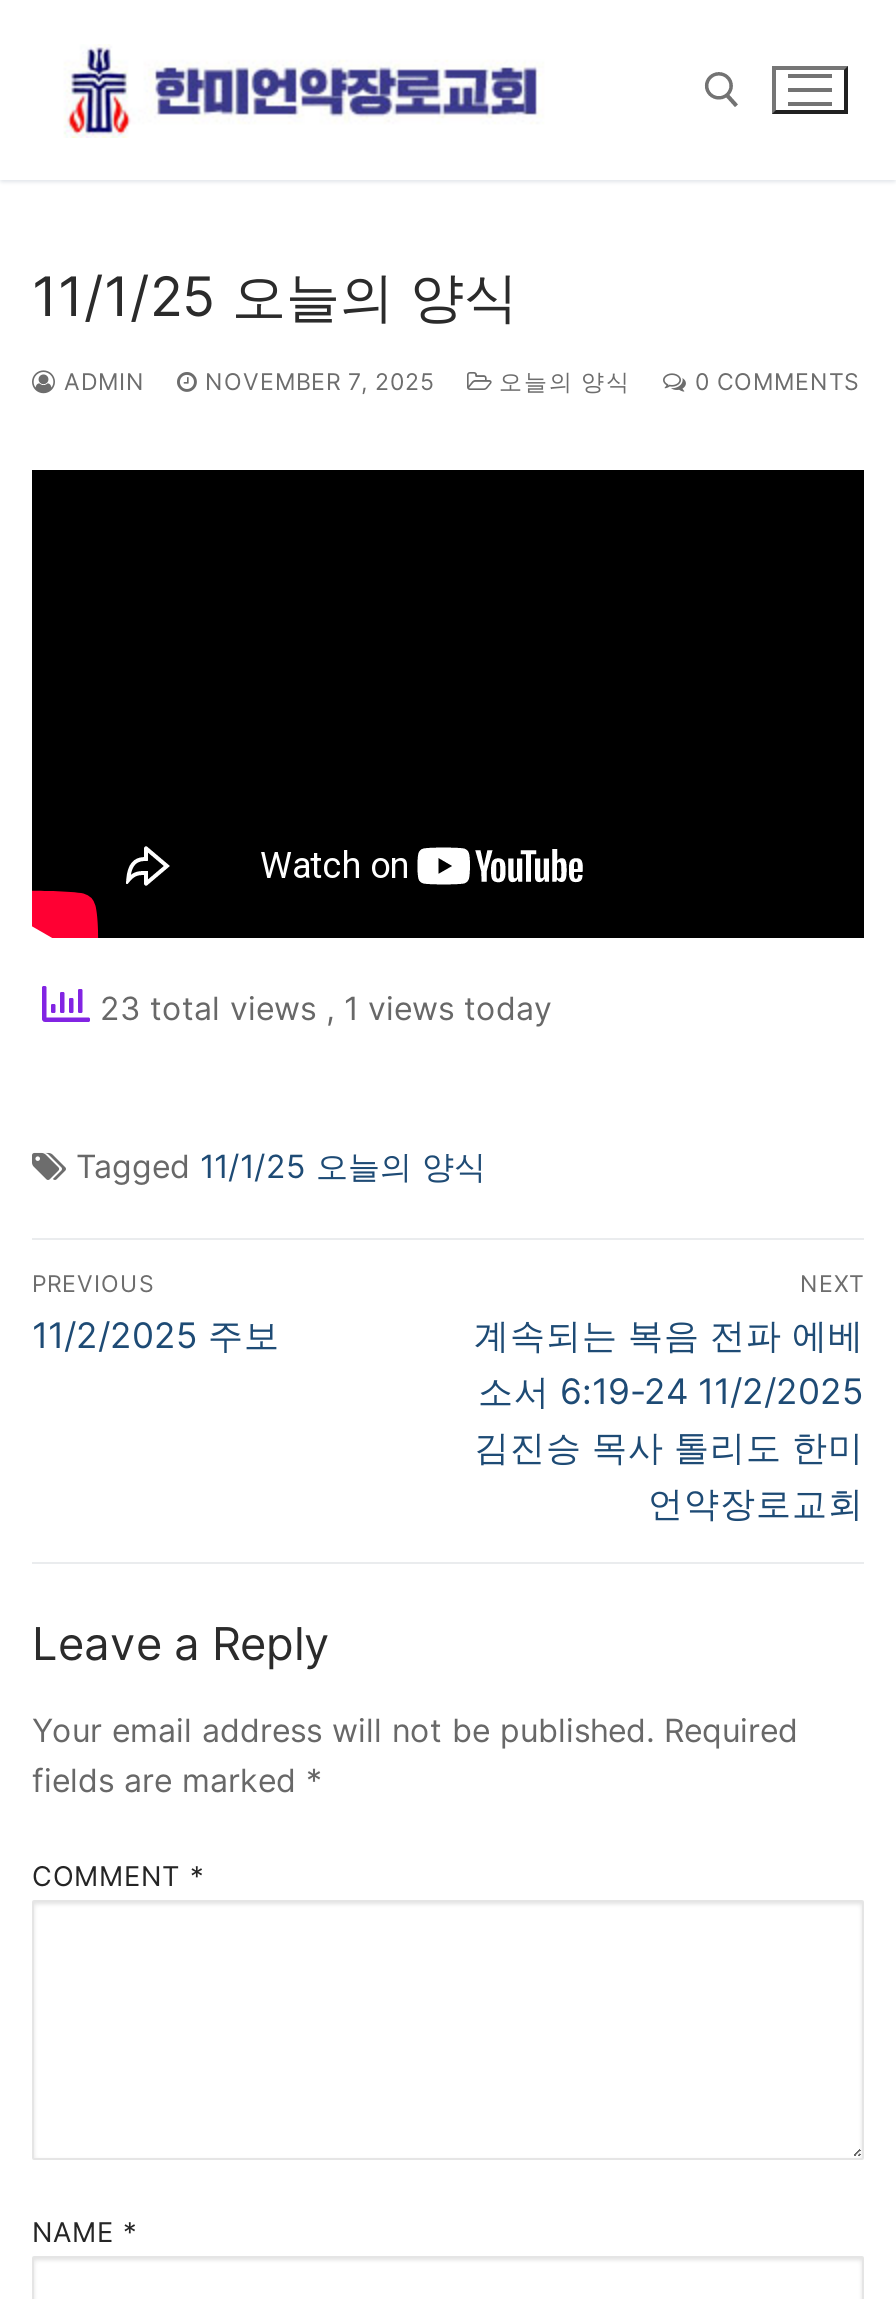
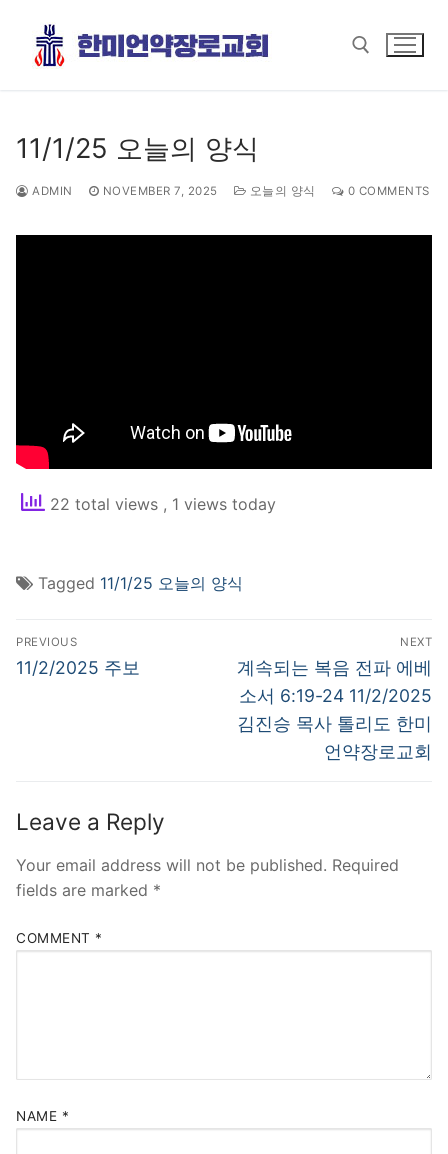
[90,987,552,1027] 23 total views, 1 views today -> [45,494,276,514] 22 total views, 1 views today

